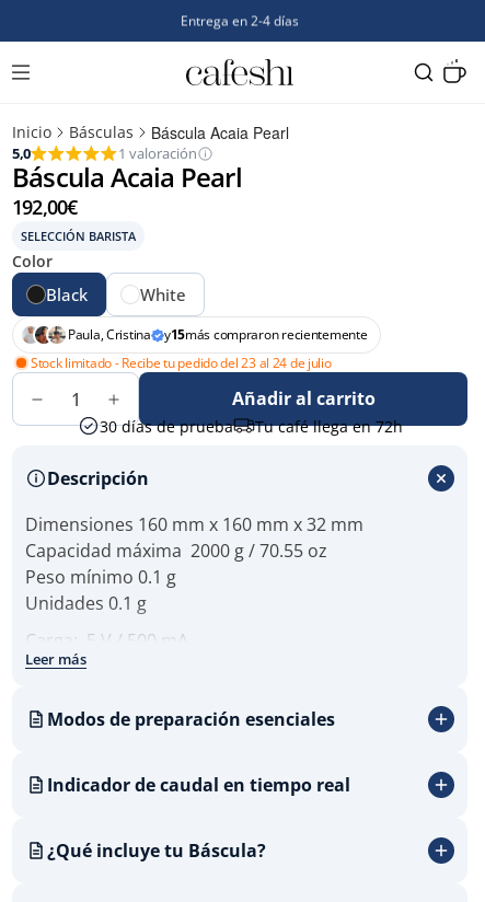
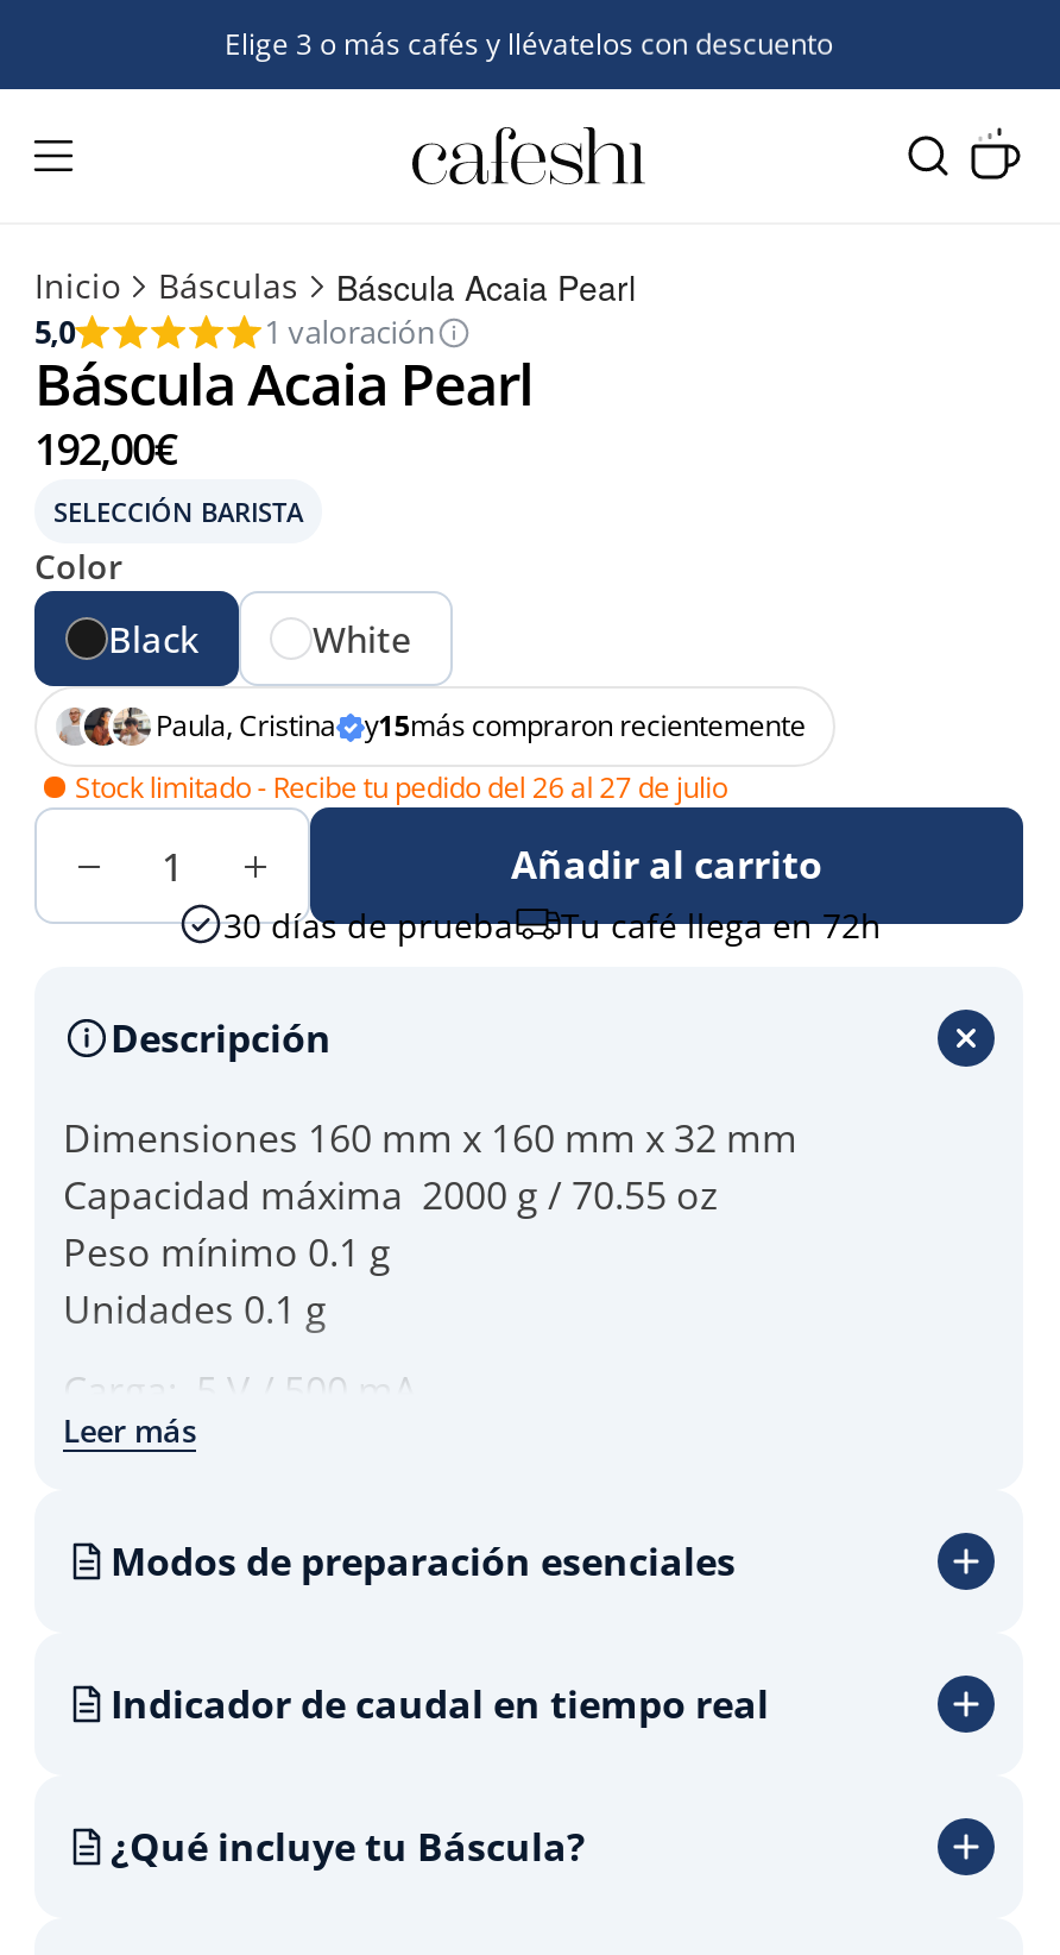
[181,11,299,30] Entrega en 2-4 días -> [225,23,833,63] Elige 3 o más cafés y llévatelos con descuento
[31,353,331,372] Stock limitado - Recibe tu pedido del 23 al 24 de julio -> [75,766,728,806] Stock limitado - Recibe tu pedido del 26 al 27 de julio

